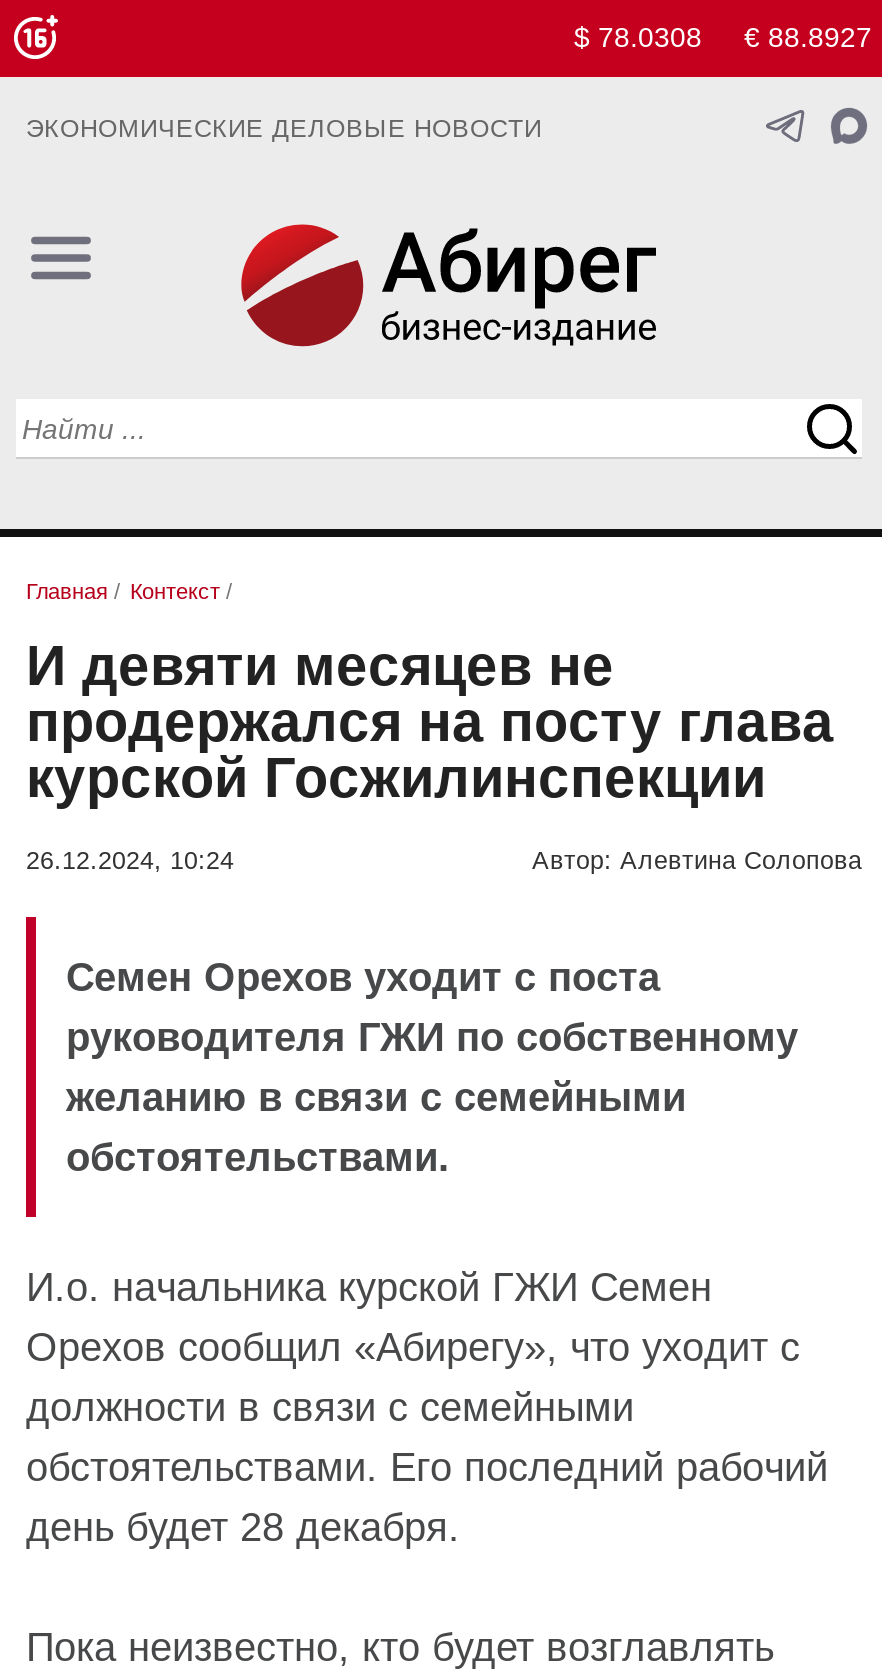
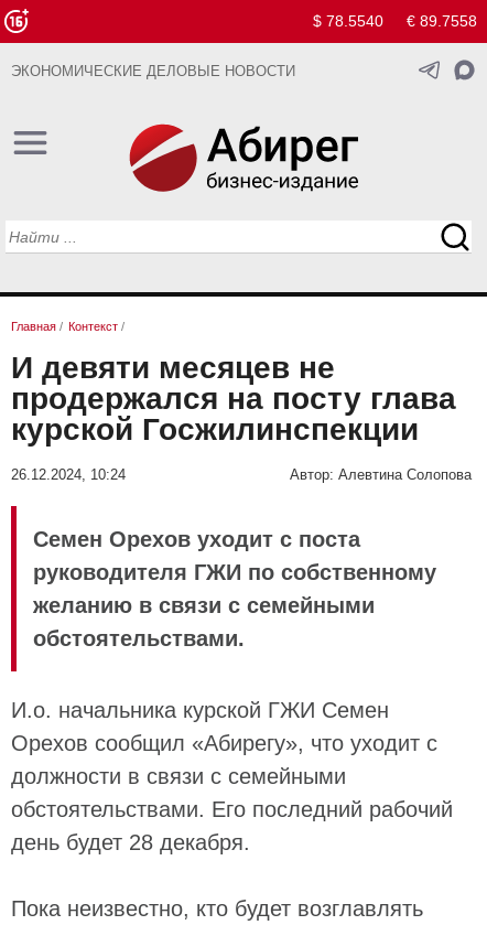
[574,21,702,53] $ 78.0308 -> [313,12,383,30] $ 78.5540
[744,21,872,53] € 88.8927 -> [407,12,477,30] € 89.7558

